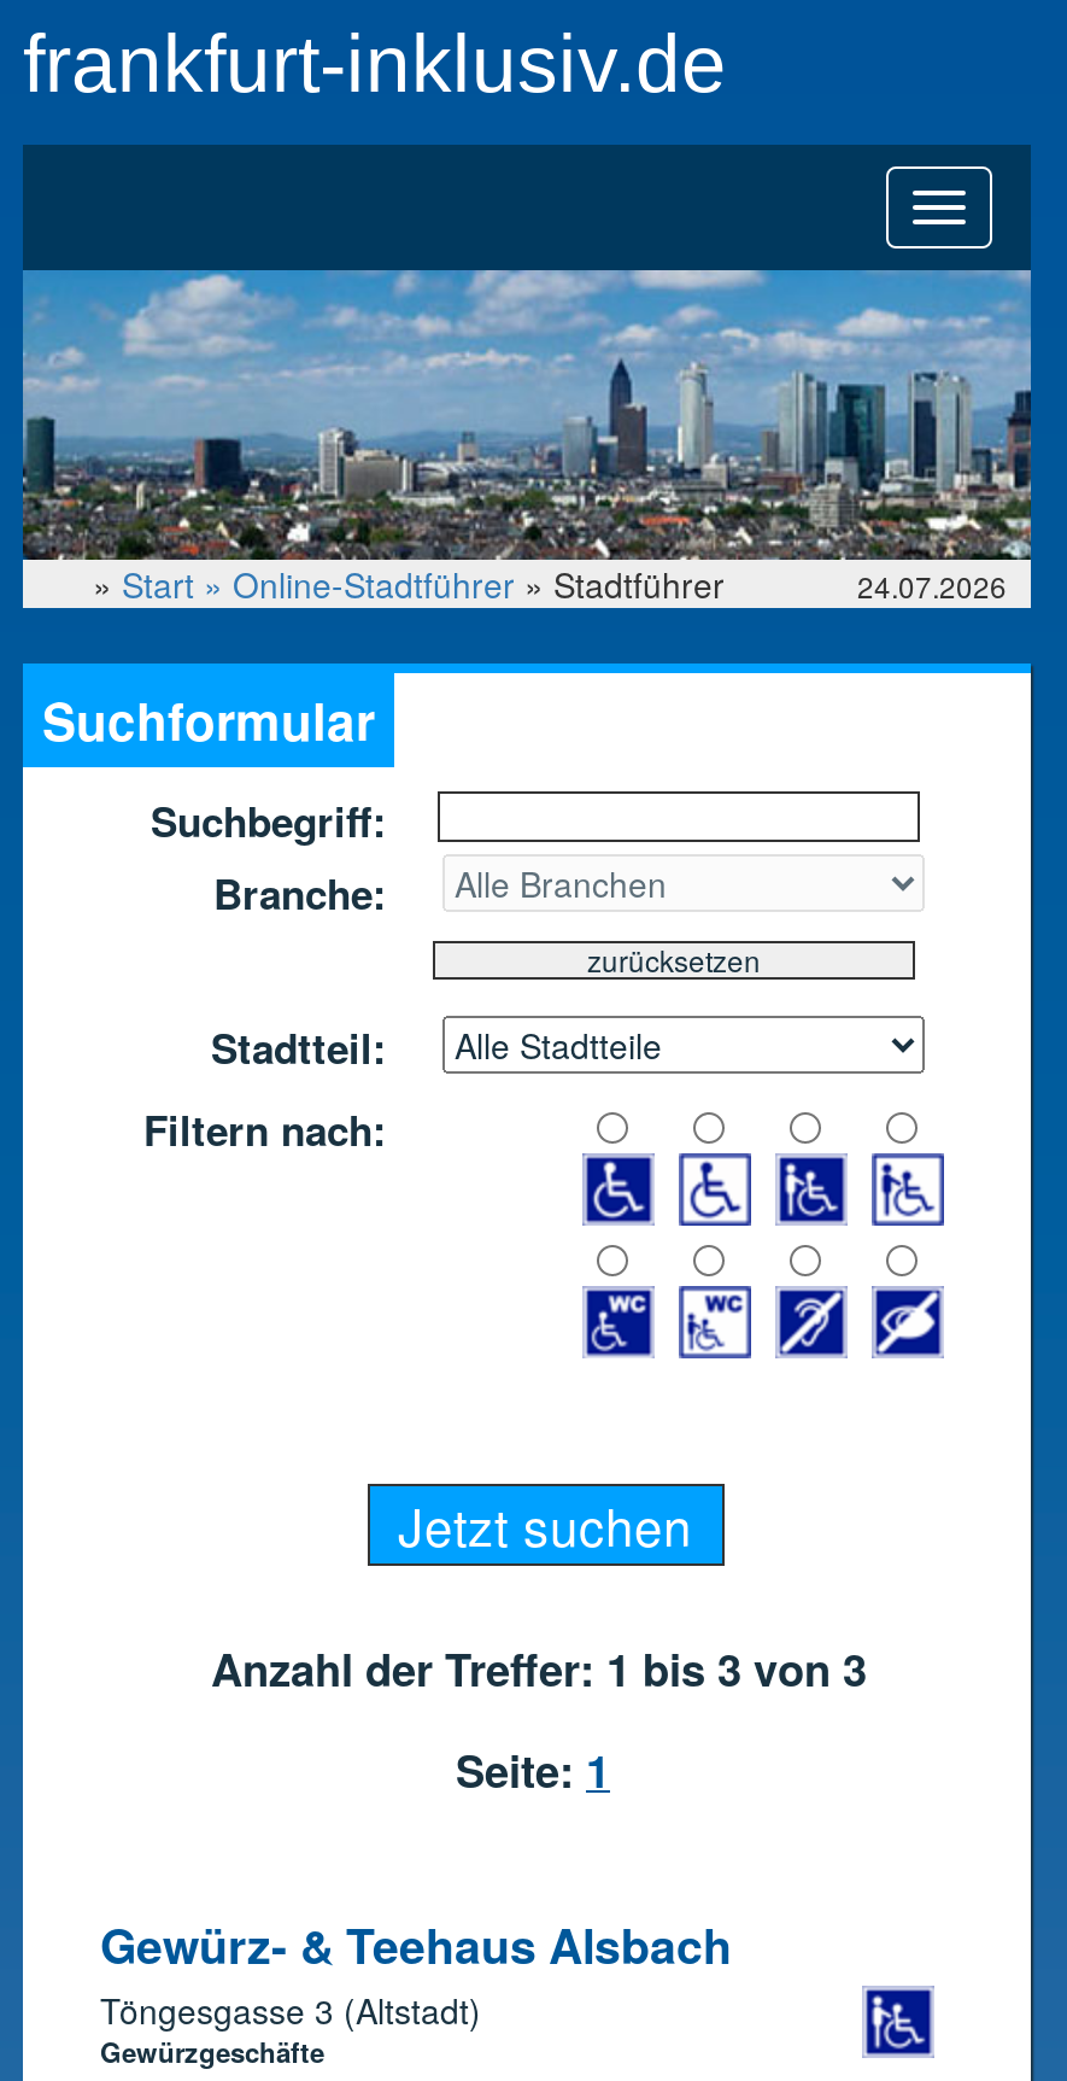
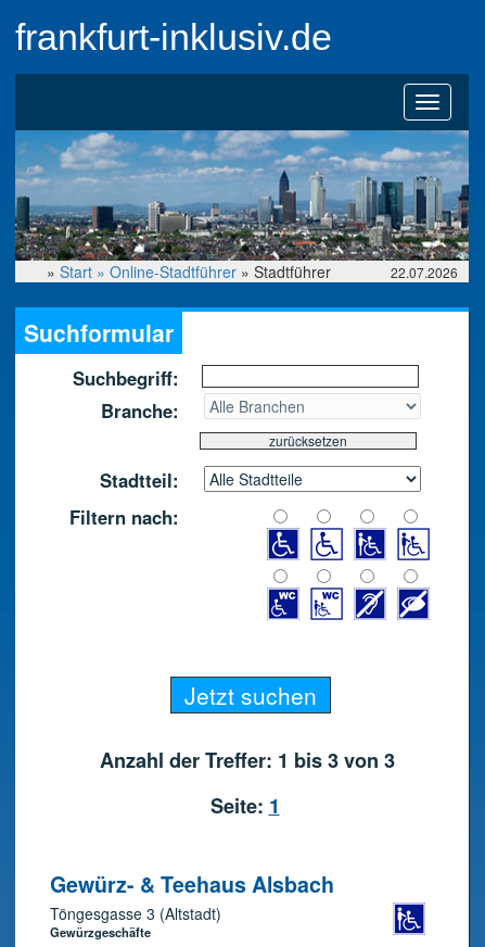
[857,565,1007,606] 24.07.2026 -> [391,263,458,281] 22.07.2026

